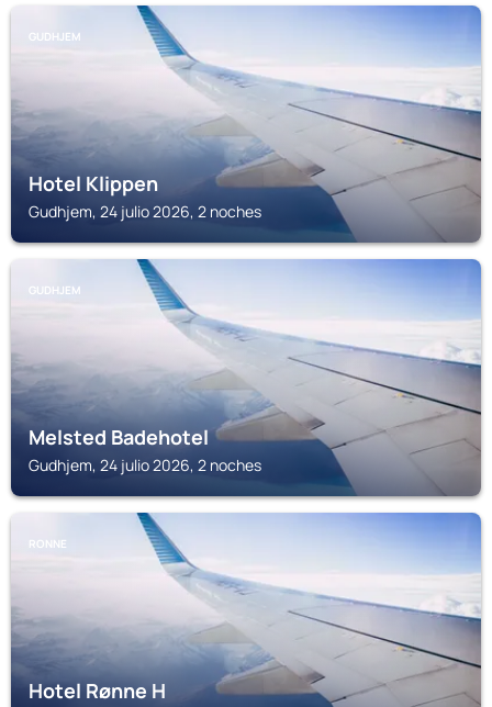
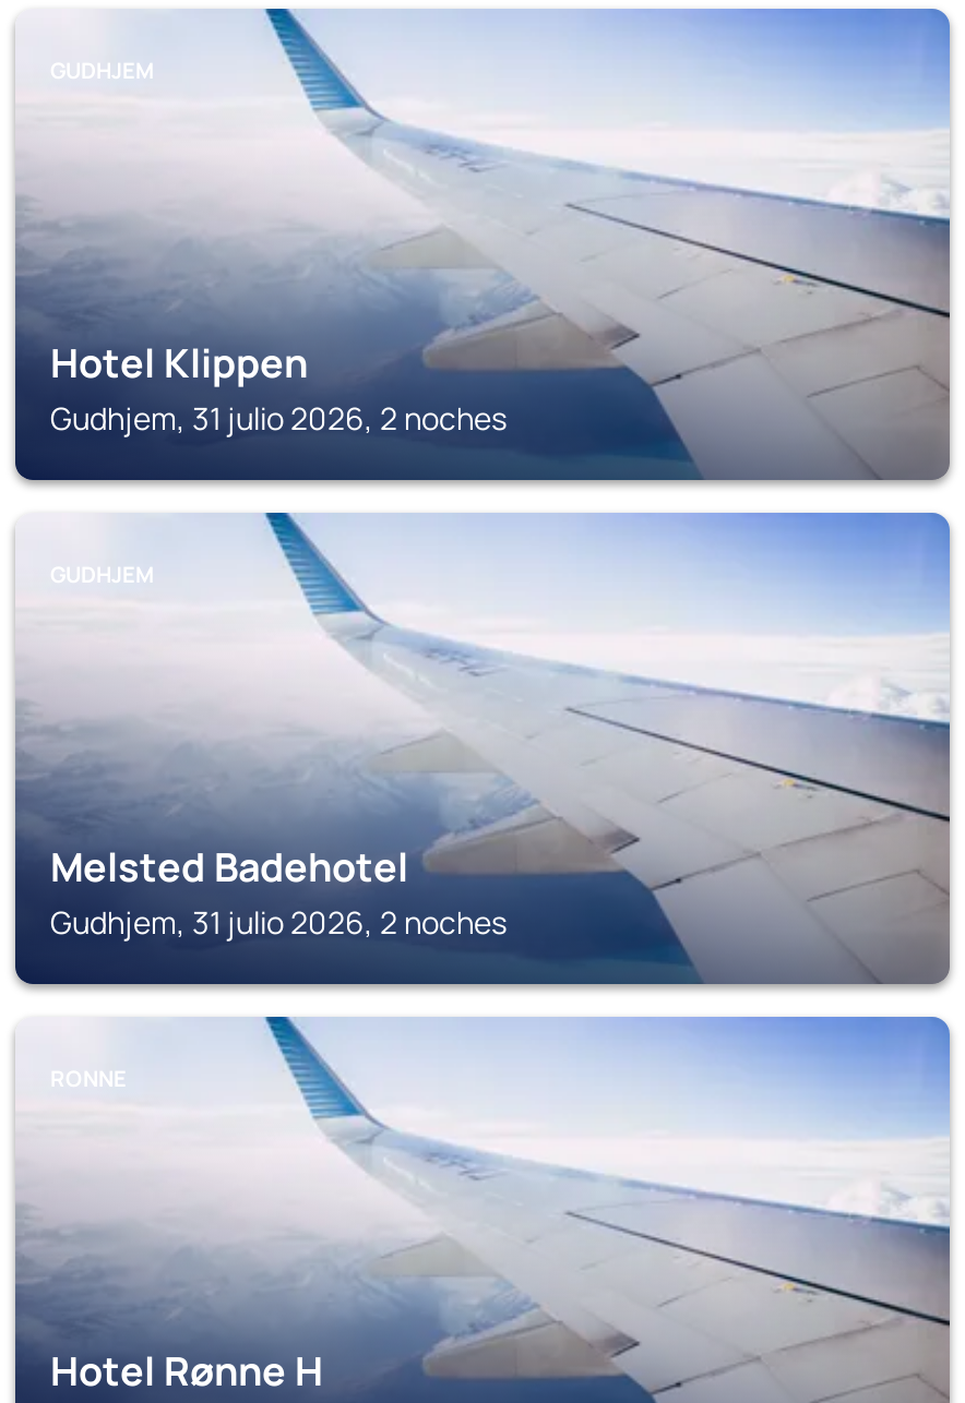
[29,201,261,222] Gudhjem, 24 julio 2026, 2 noches -> [50,397,507,439] Gudhjem, 31 julio 2026, 2 noches
[29,454,261,475] Gudhjem, 24 julio 2026, 2 noches -> [50,901,507,943] Gudhjem, 31 julio 2026, 2 noches

